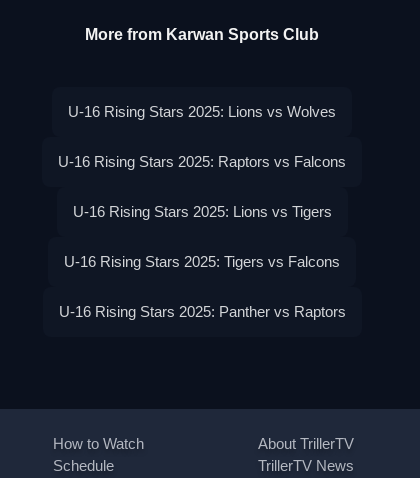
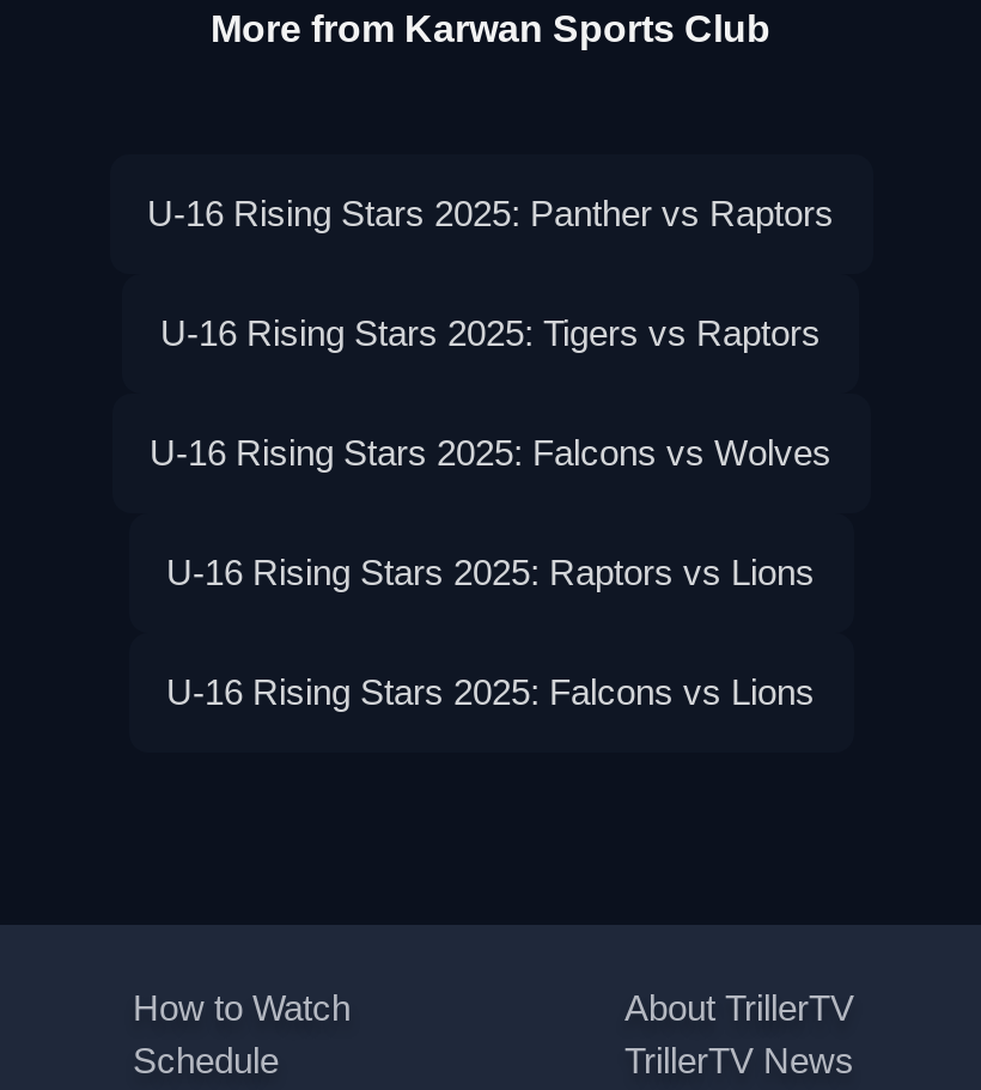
[58,103,346,270] U-16 Rising Stars 2025: Lions vs Wolves | U-16 Rising Stars 2025: Raptors vs Falcons | U-16 Rising Stars 2025: Lions vs Tigers | U-16 Rising Stars 2025: Tigers vs Falcons -> none
moved [58,303,345,320] -> [147,194,834,235]: U-16 Rising Stars 2025: Panther vs Raptors
none -> [150,313,831,713] U-16 Rising Stars 2025: Tigers vs Raptors | U-16 Rising Stars 2025: Falcons vs Wolves | U-16 Rising Stars 2025: Raptors vs Lions | U-16 Rising Stars 2025: Falcons vs Lions

